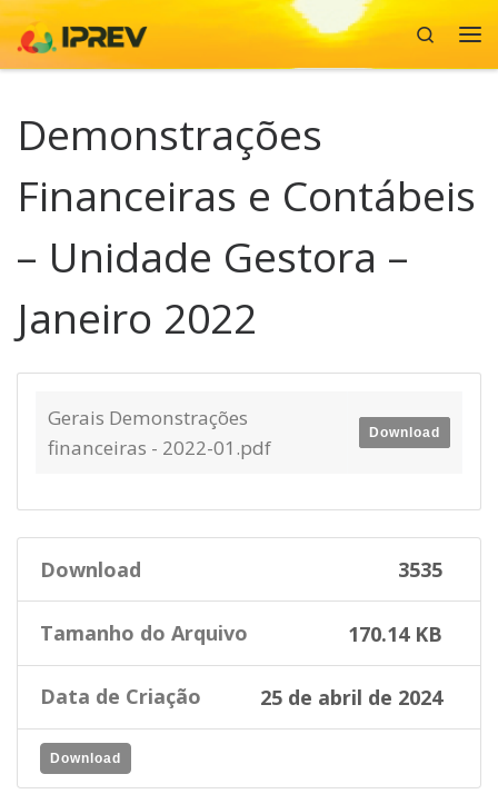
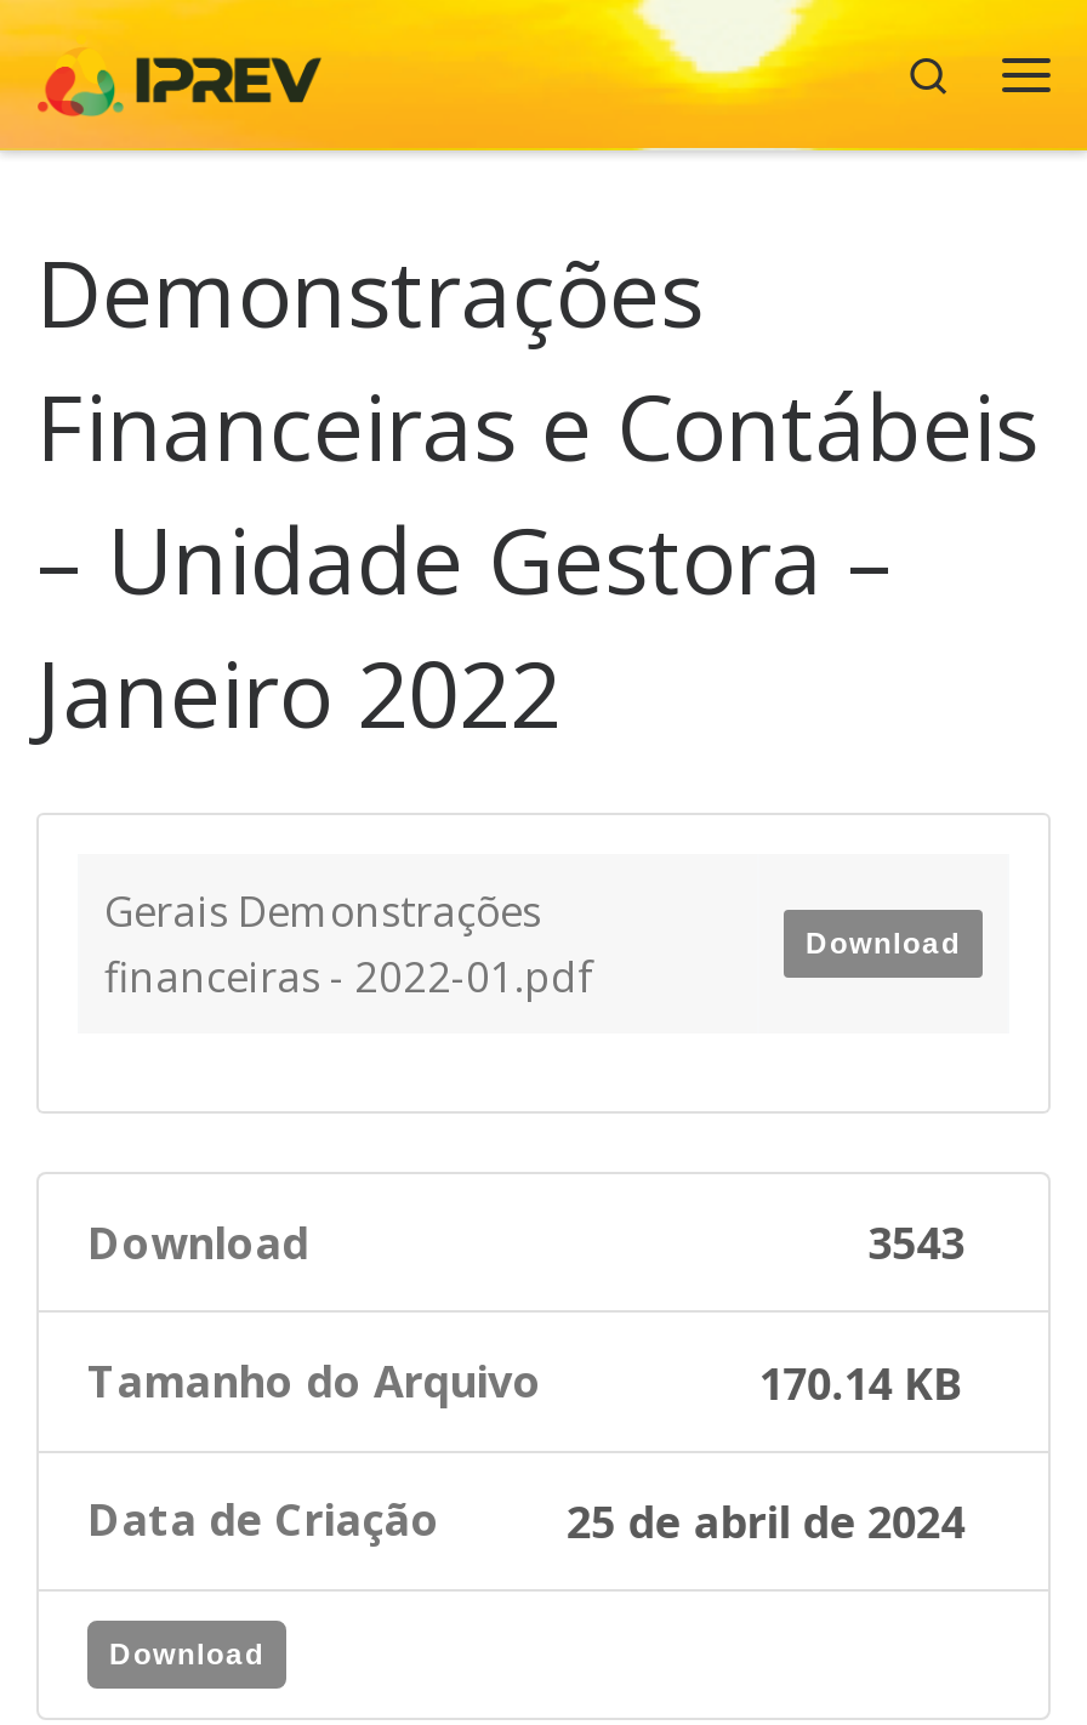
[398,556,442,583] 3535 -> [868,1214,965,1272] 3543

